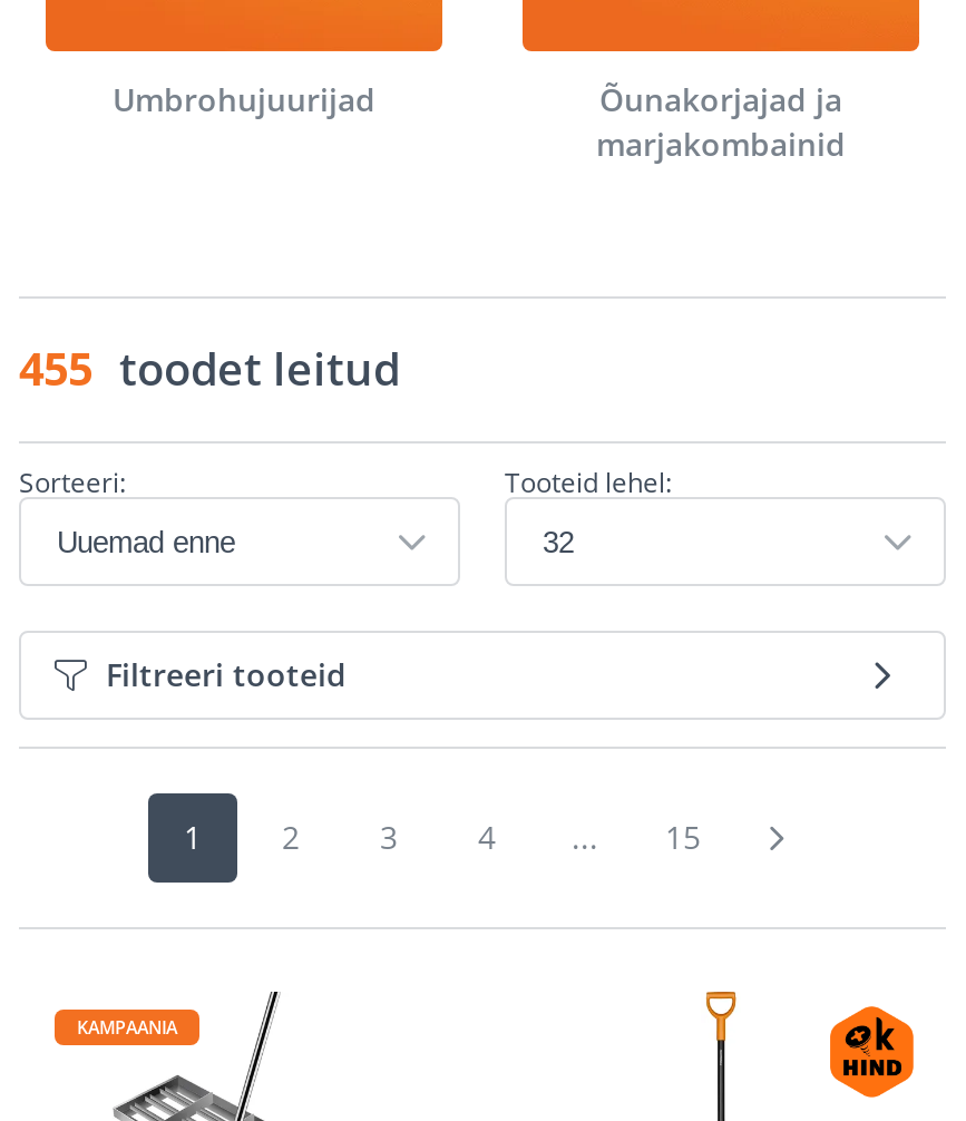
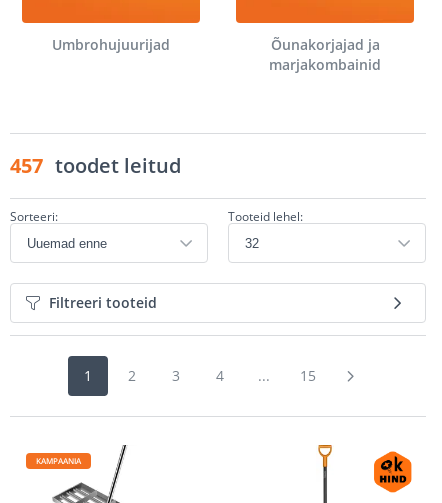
[19,339,400,399] 455 toodet leitud -> [10,152,181,179] 457 toodet leitud

